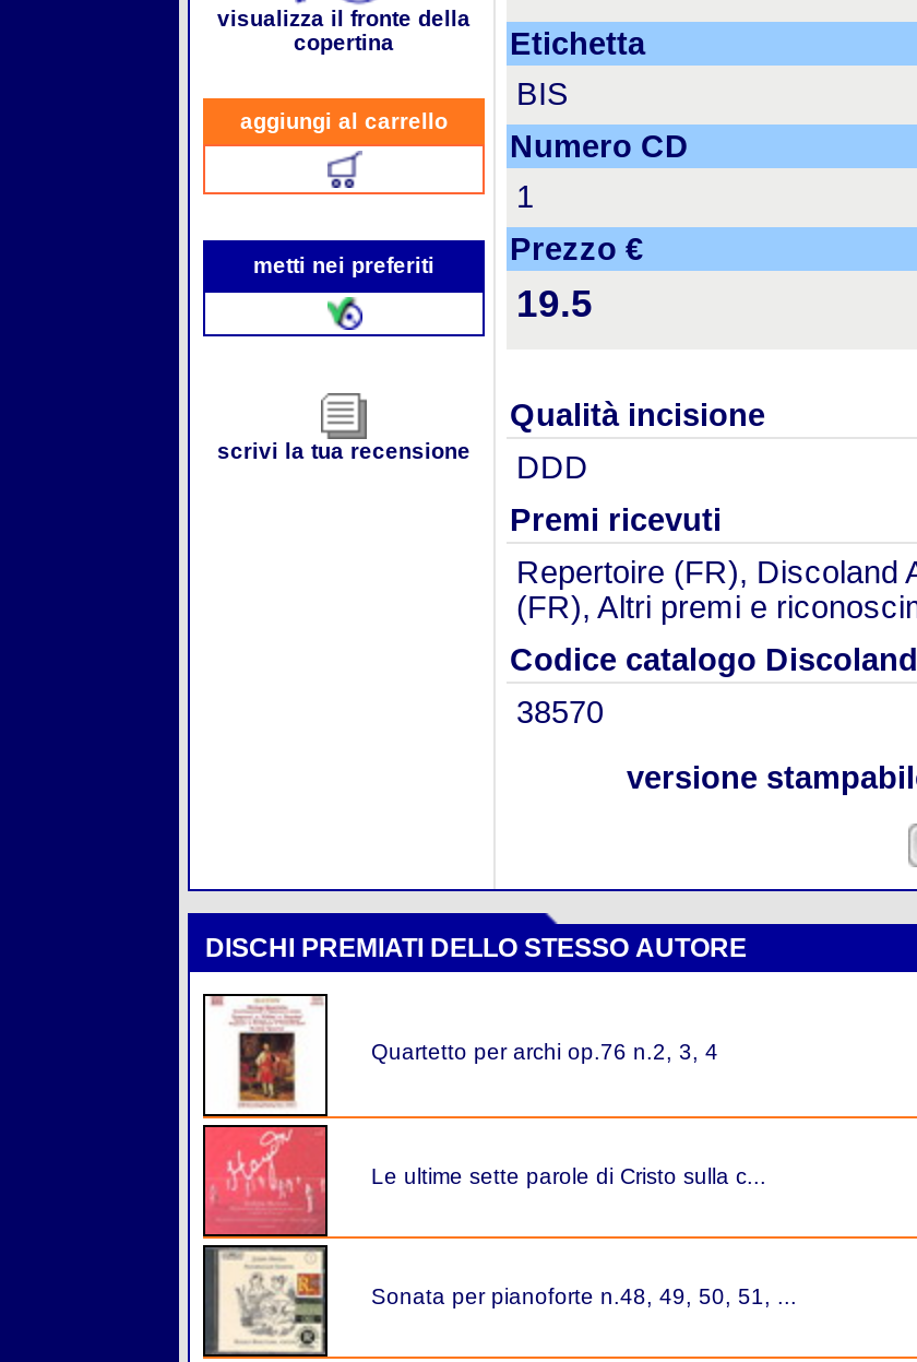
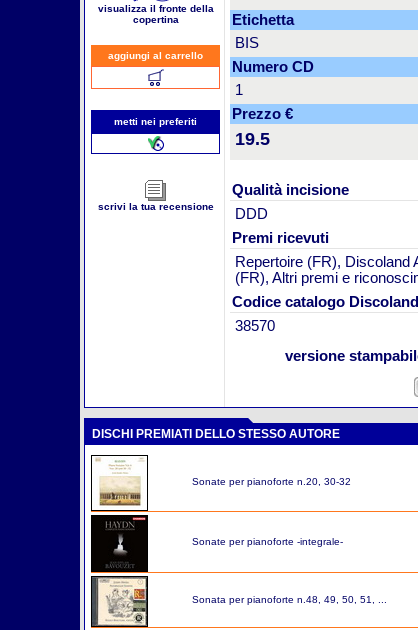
[212,998,321,1105] [image] -> [96,457,146,507] [image]
[371,1040,718,1064] Quartetto per archi op.76 n.2, 3, 4 -> [192,476,351,487] Sonate per pianoforte n.20, 30-32
[203,1125,327,1236] [image] -> [91,515,148,572] [image]
[371,1164,766,1188] Le ultime sette parole di Cristo sulla c... -> [192,536,343,547] Sonate per pianoforte -integrale-

